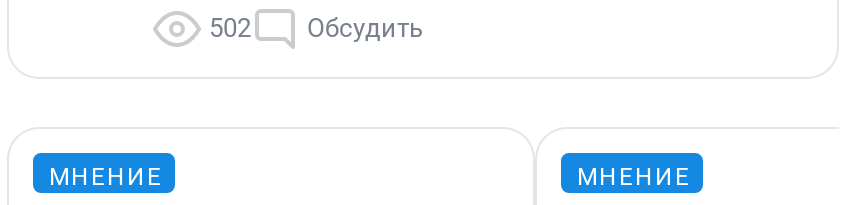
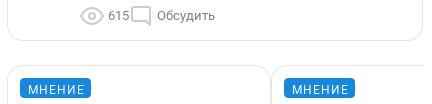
[209,13,423,43] 502 Обсудить -> [108,8,215,23] 615 Обсудить

